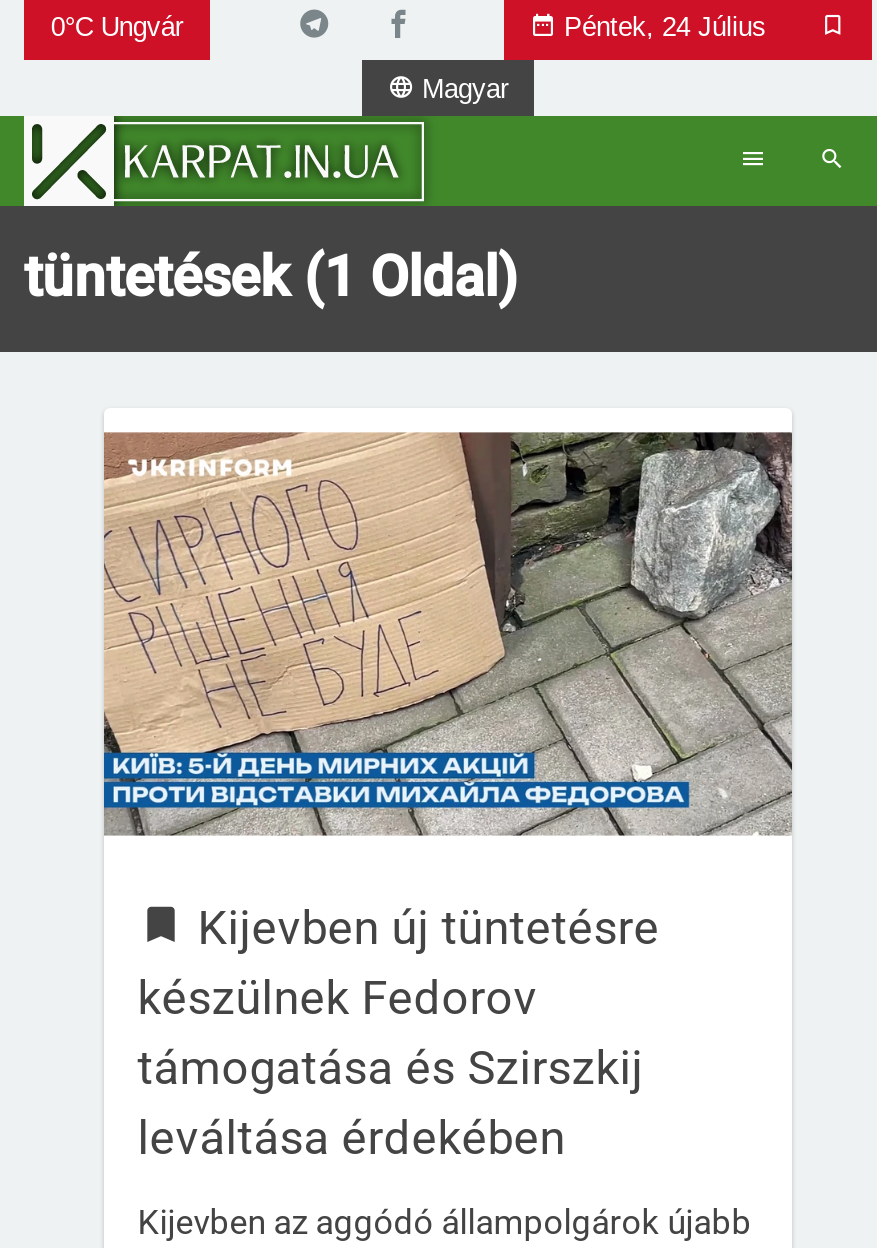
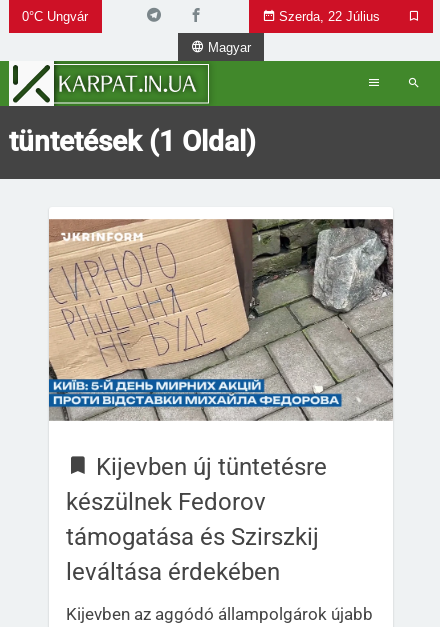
[564,12,766,42] Péntek, 24 Július -> [279,9,380,24] Szerda, 22 Július

